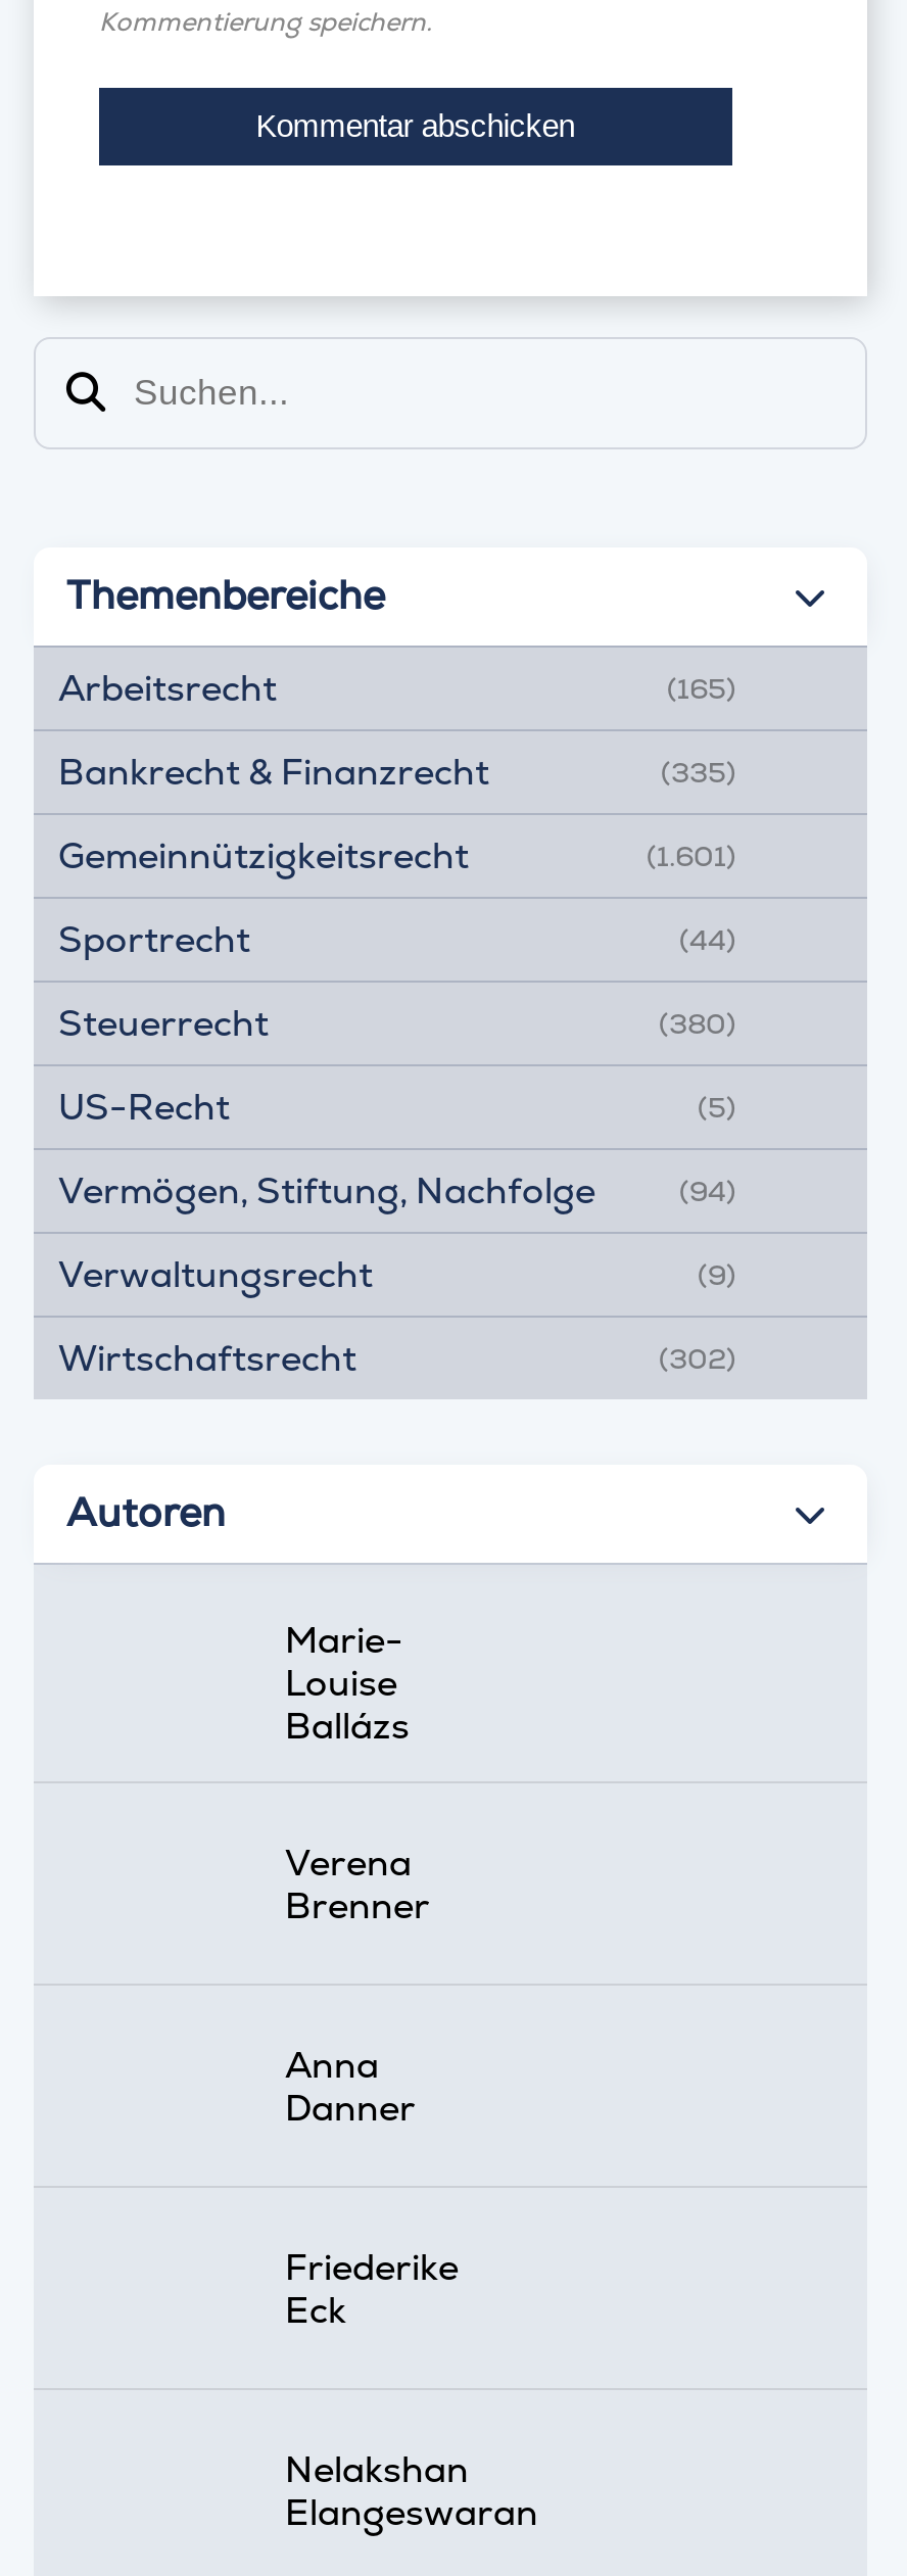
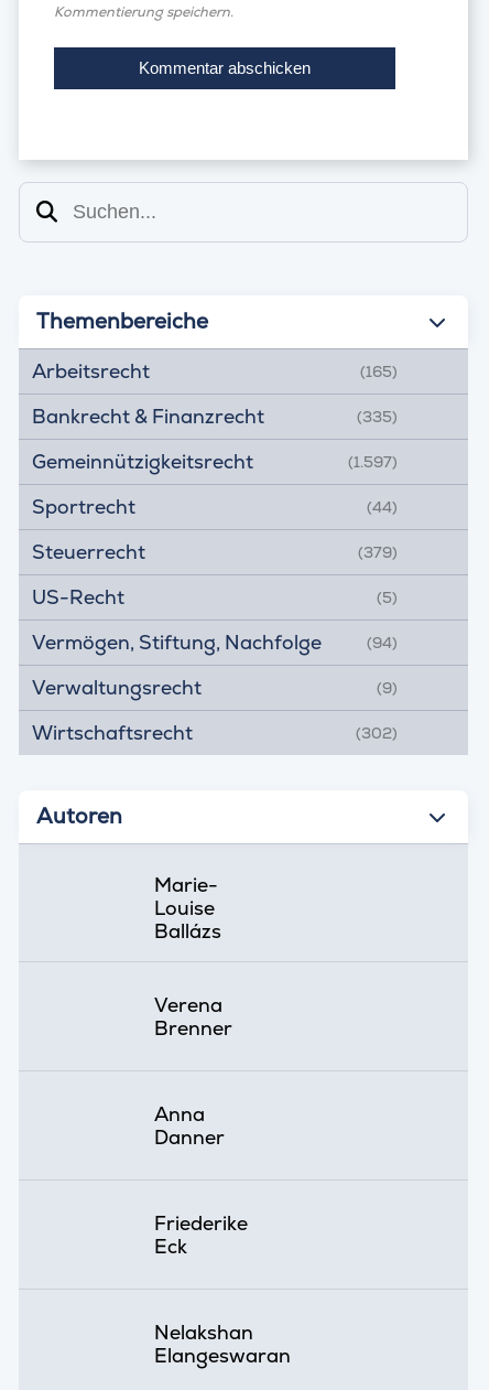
[647,838,736,874] (1.601) -> [348,452,398,472] (1.597)
[659,1005,736,1042] (380) -> [358,542,398,562] (379)

